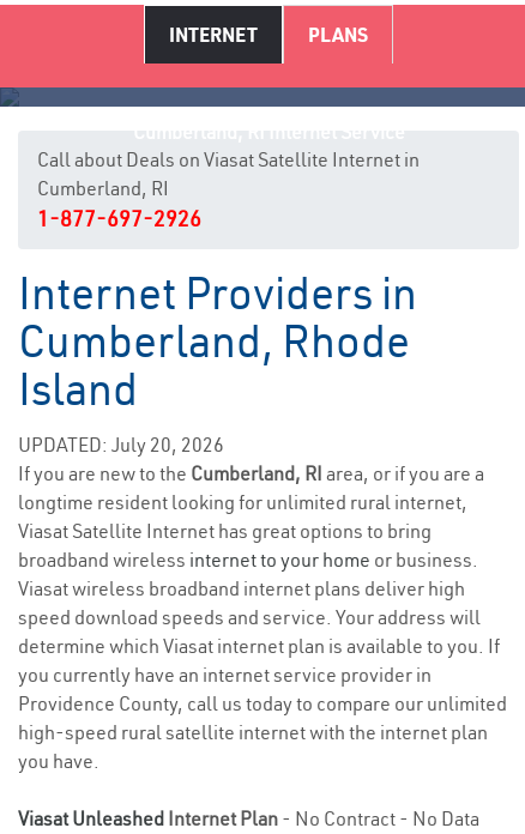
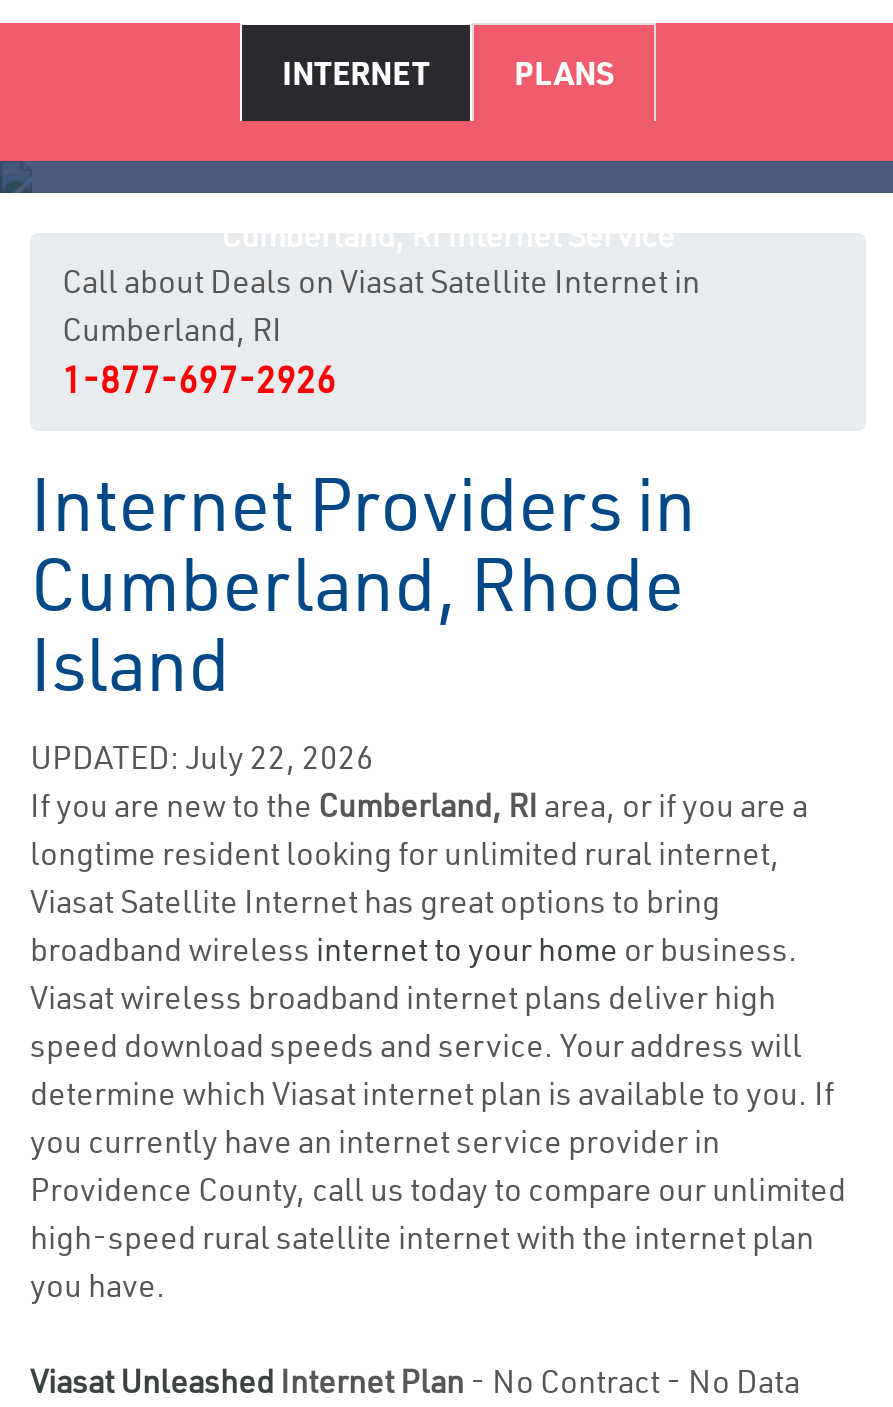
[18,433,224,457] UPDATED: July 20, 2026 -> [30,737,374,777] UPDATED: July 22, 2026

